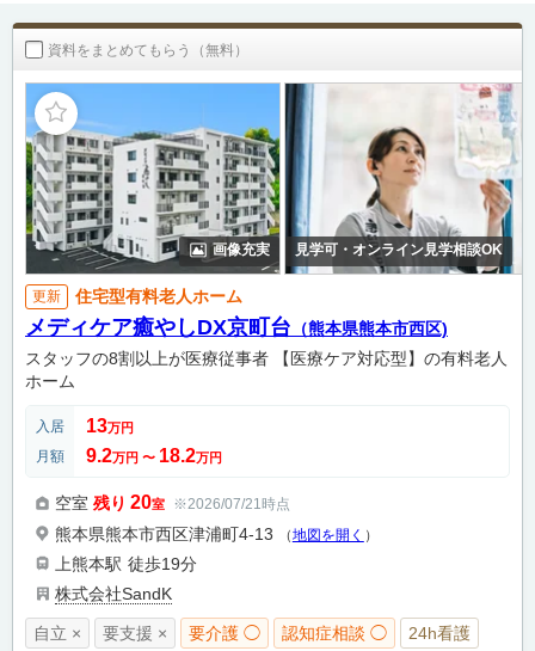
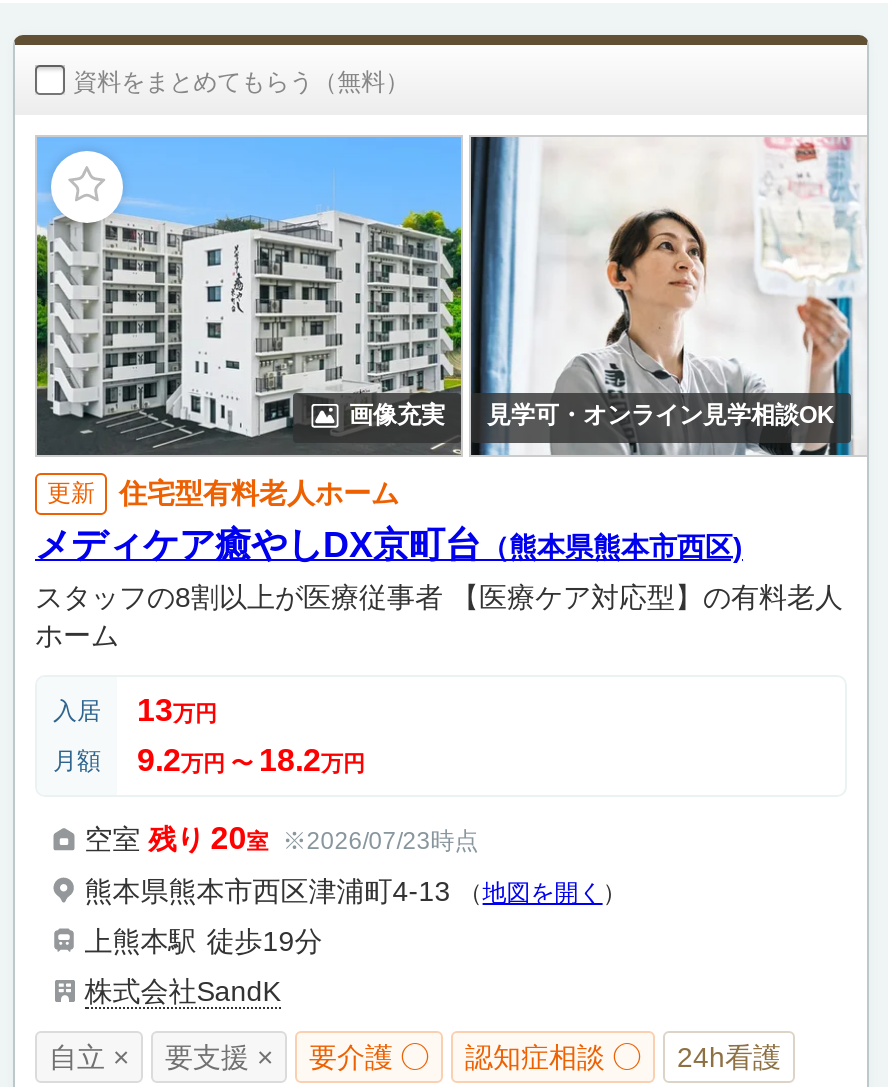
[55,492,290,512] 空室残り 20室 ※2026/07/21時点 -> [85,820,479,854] 空室残り 20室 ※2026/07/23時点

